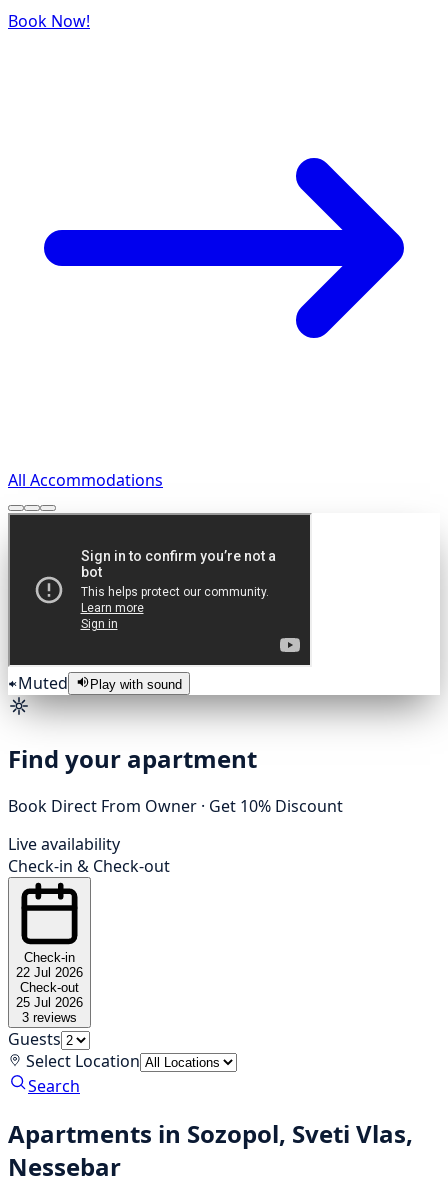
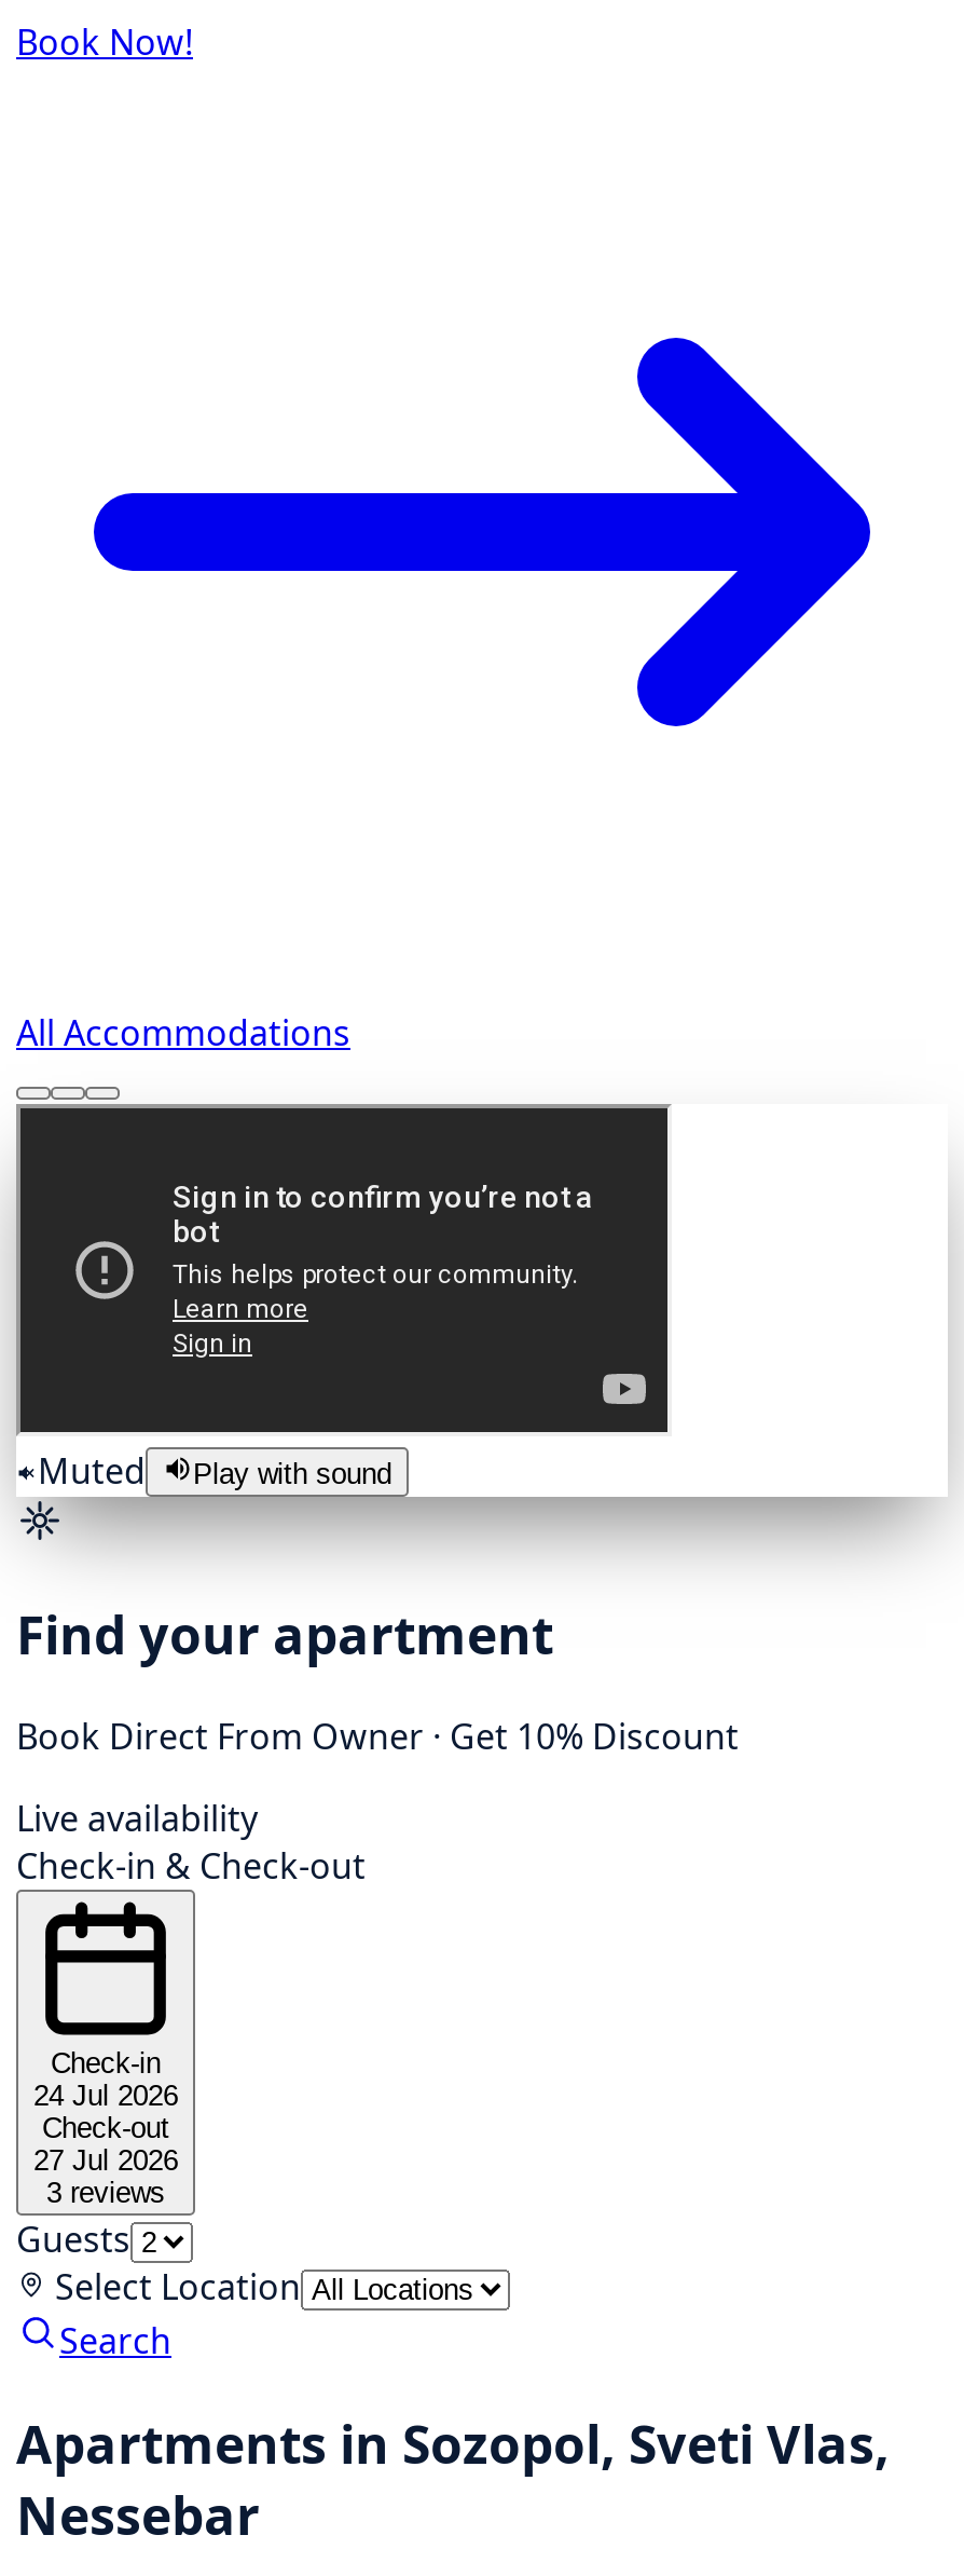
[16,965,83,980] 22 Jul 2026 -> [33,2079,178,2111] 24 Jul 2026
[16,995,83,1010] 25 Jul 2026 -> [33,2143,178,2176] 27 Jul 2026

